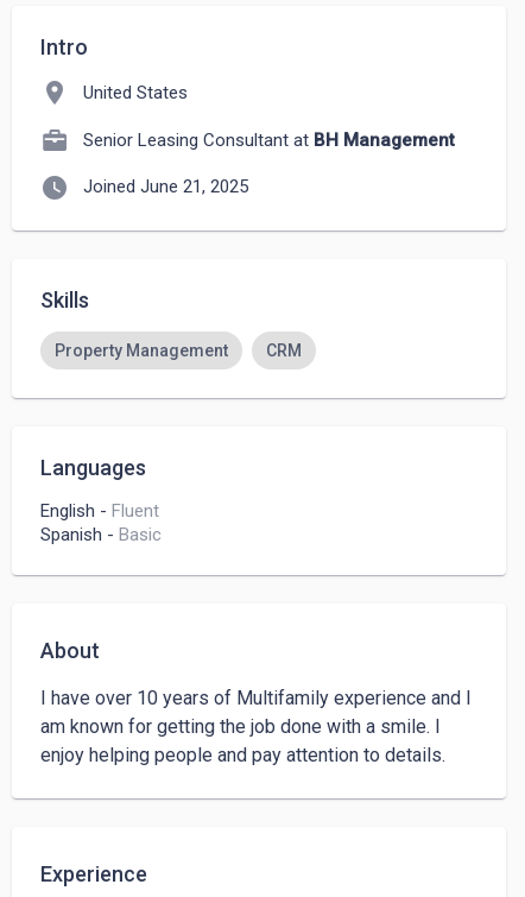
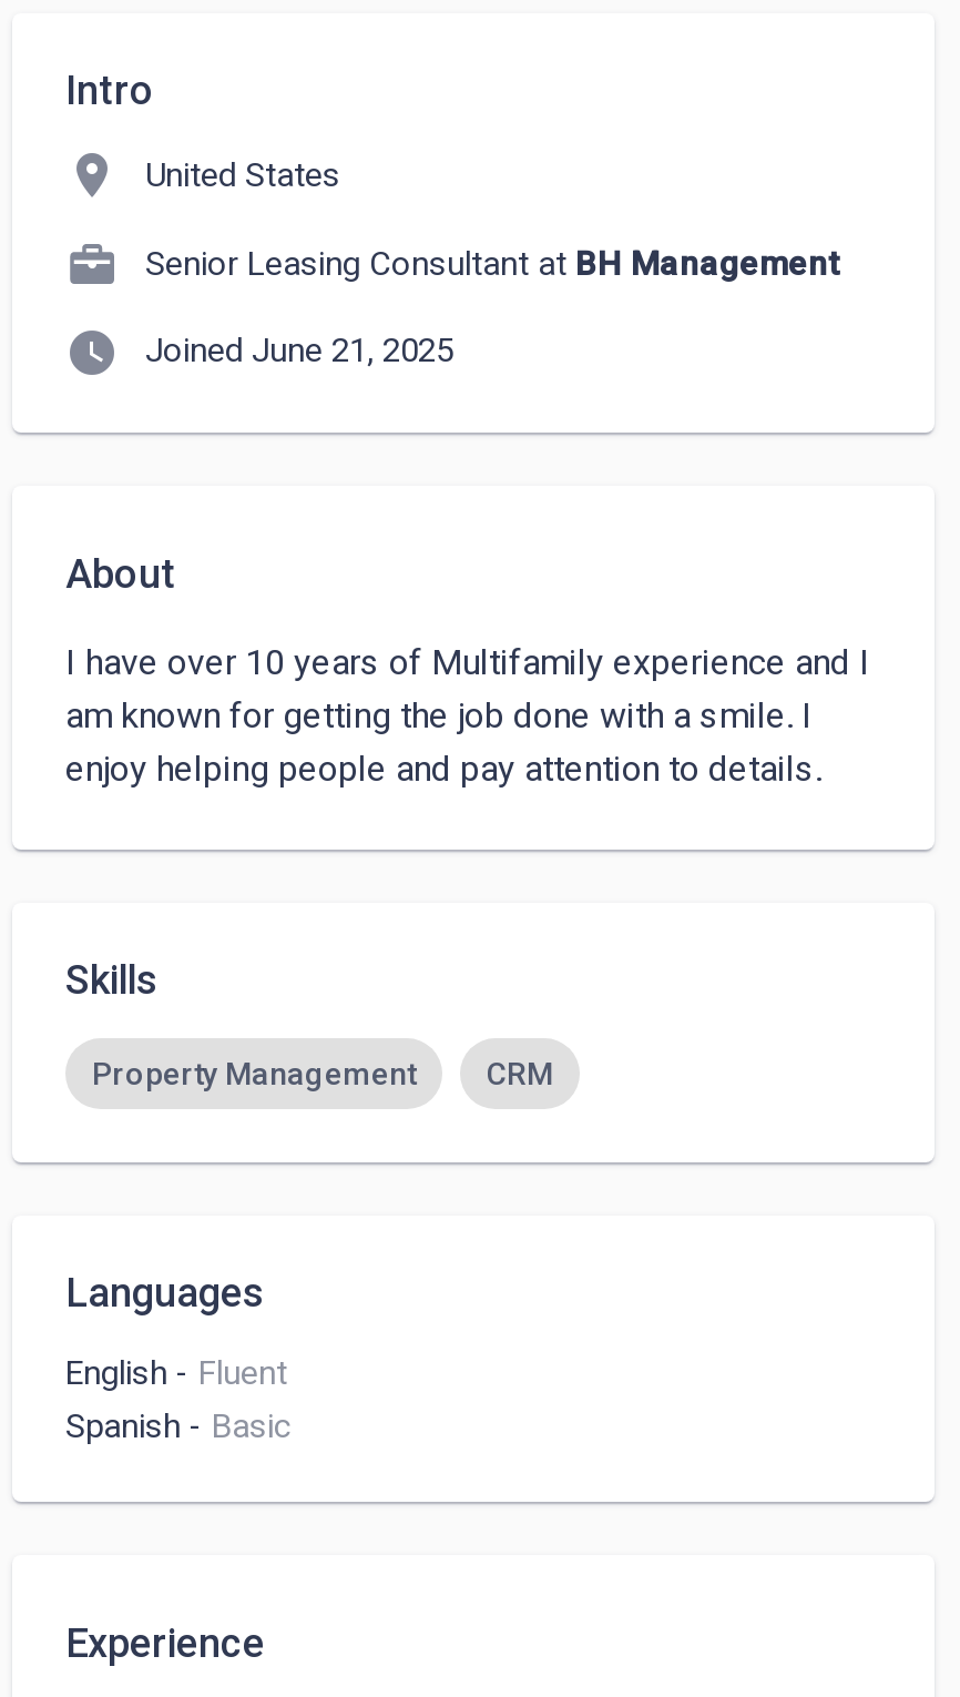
moved [40,288,302,522] -> [65,956,553,1393]: Skills | Property Management | CRM | Languages | English - Fluent
moved [40,524,162,545] -> [65,1406,292,1446]: Spanish - Basic
moved [40,638,472,766] -> [65,550,870,790]: About | I have over 10 years of Multifamily experience and I | am known for getting the job done with a smile. I | enjoy helping people and pay attention to details.

